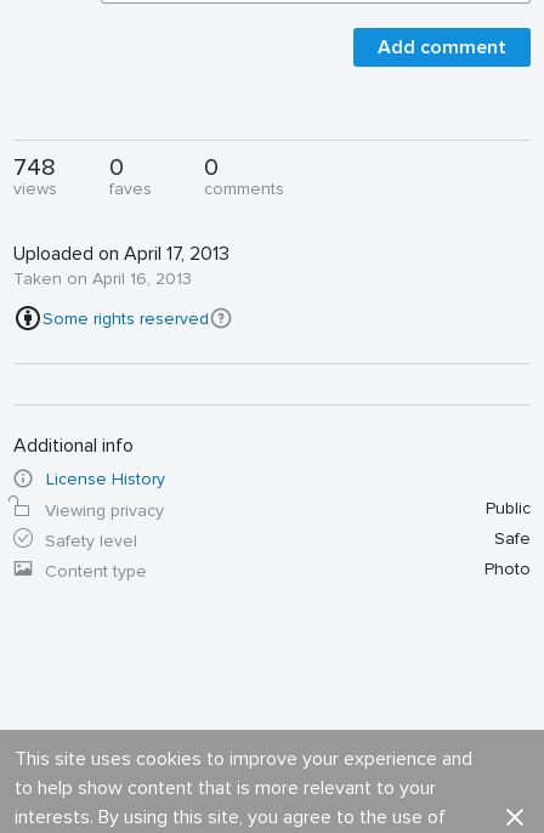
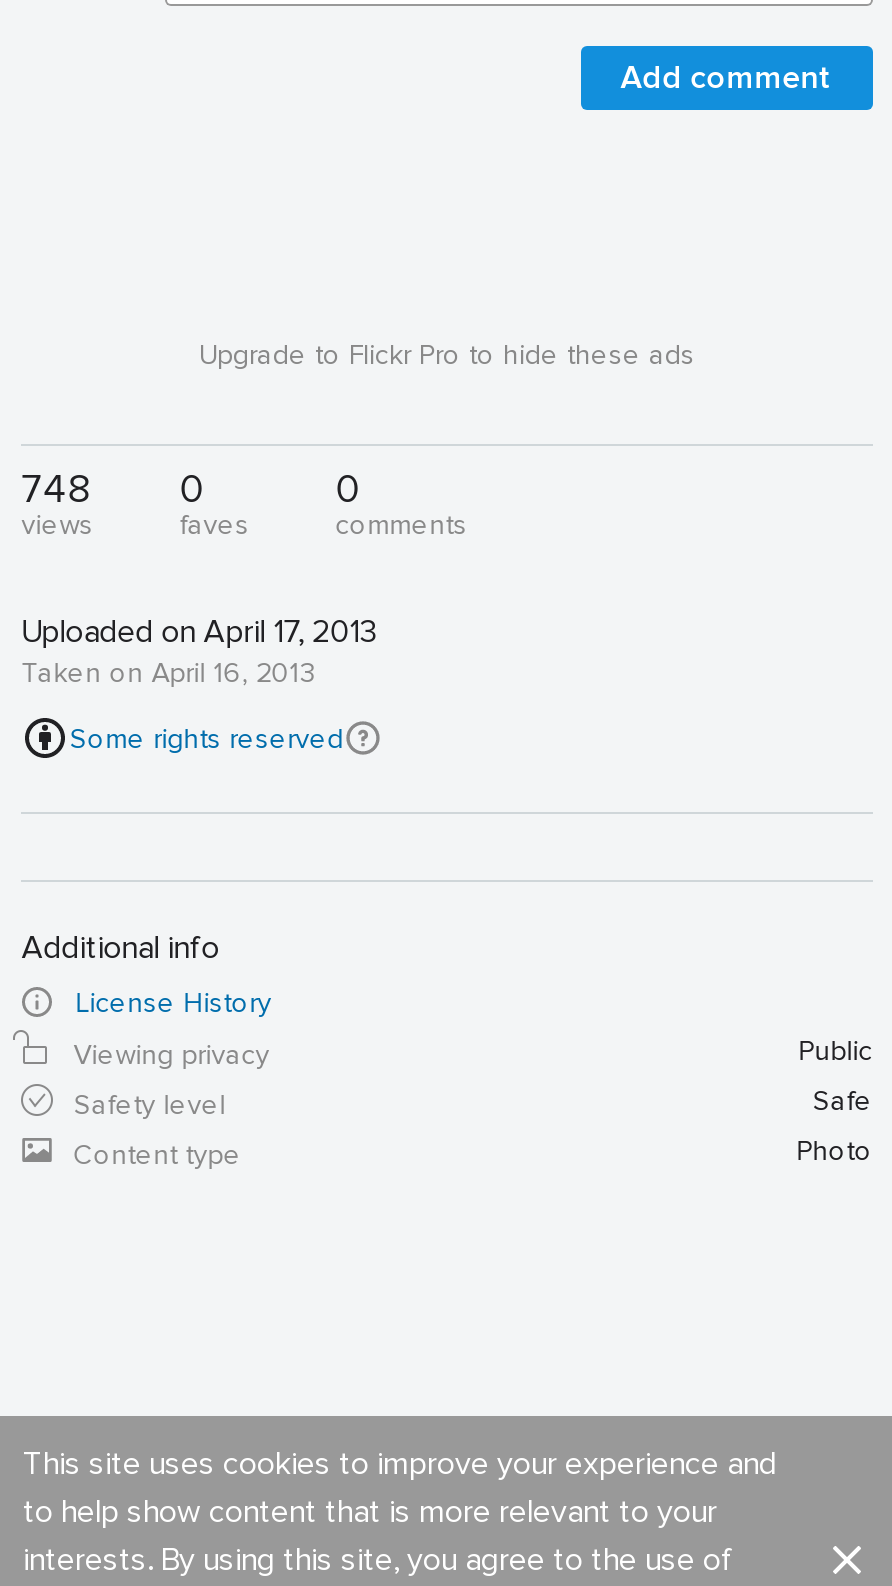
none -> [199,338,695,372] Upgrade to Flickr Pro to hide these ads

